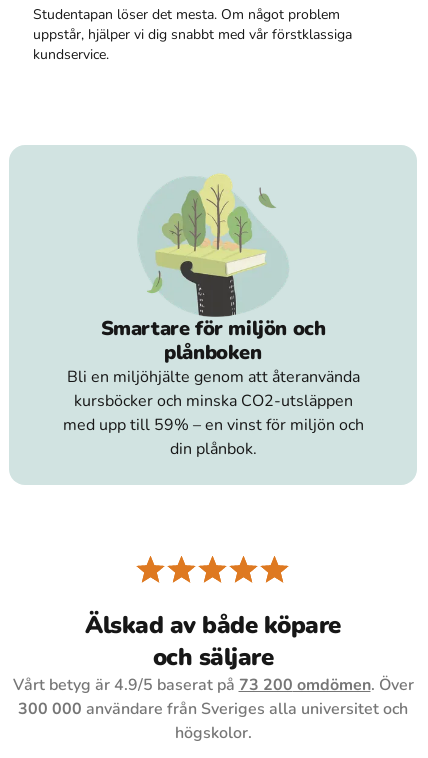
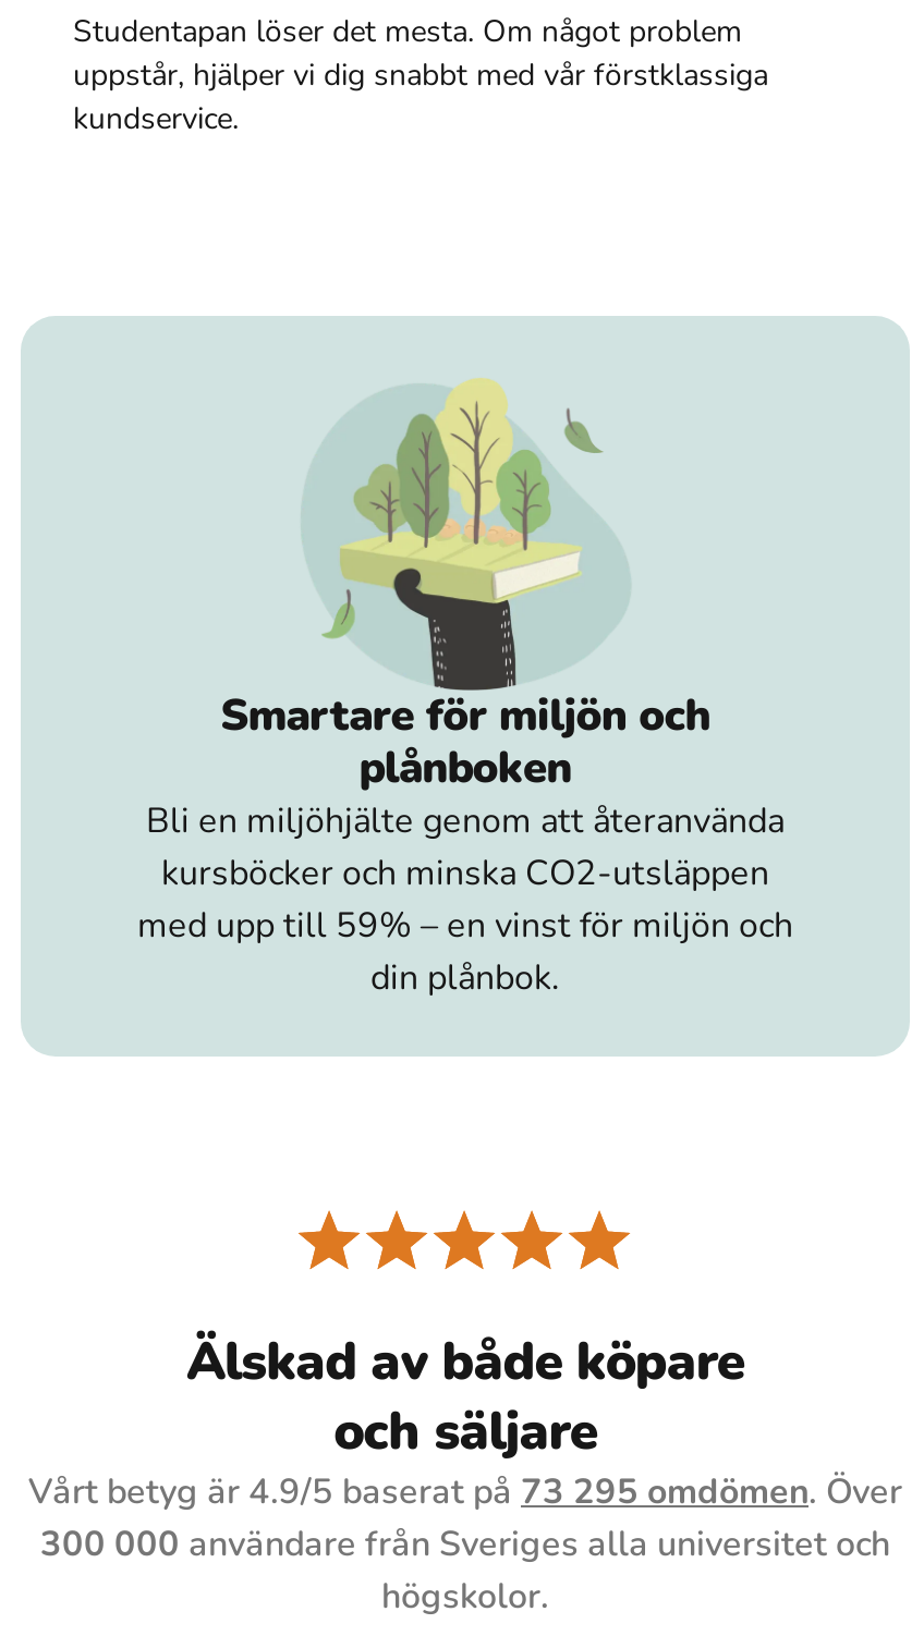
[12,674,413,696] Vårt betyg är 4.9/5 baserat på 73 200 omdömen. Över -> [28,1469,902,1517] Vårt betyg är 4.9/5 baserat på 73 295 omdömen. Över

